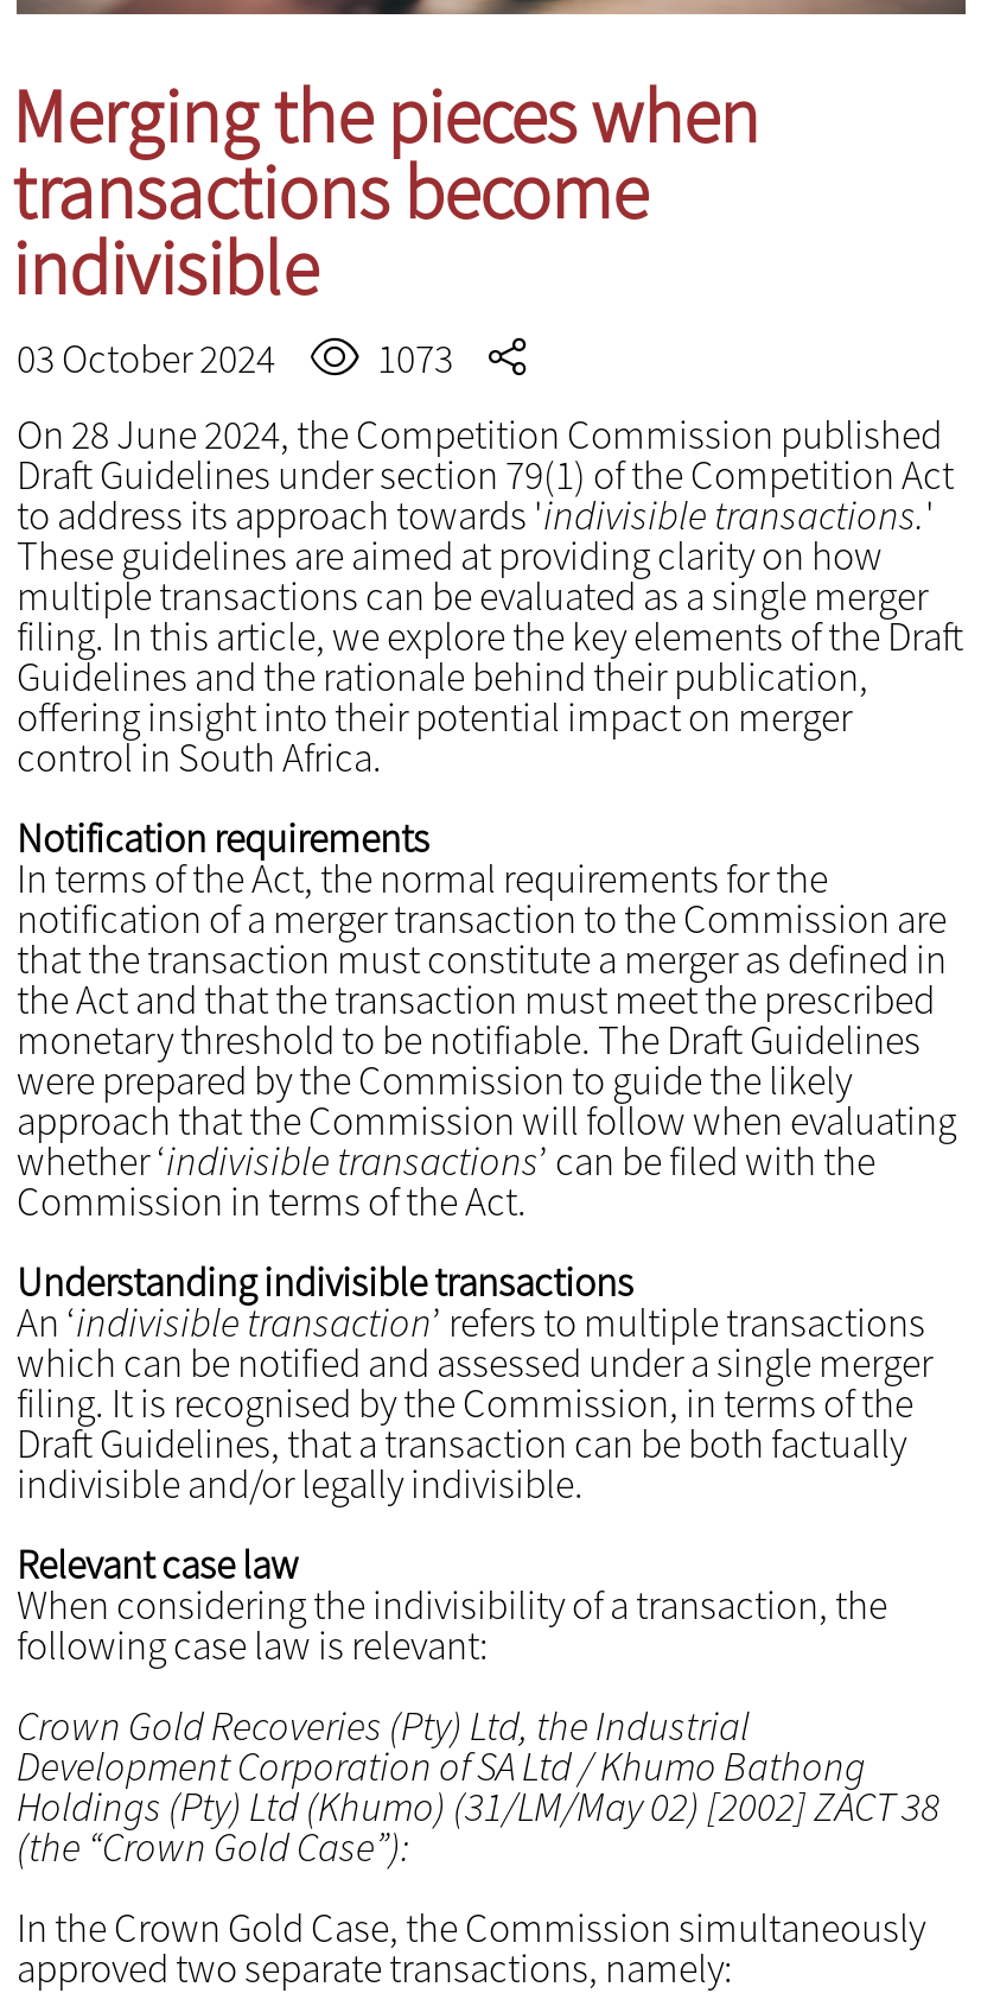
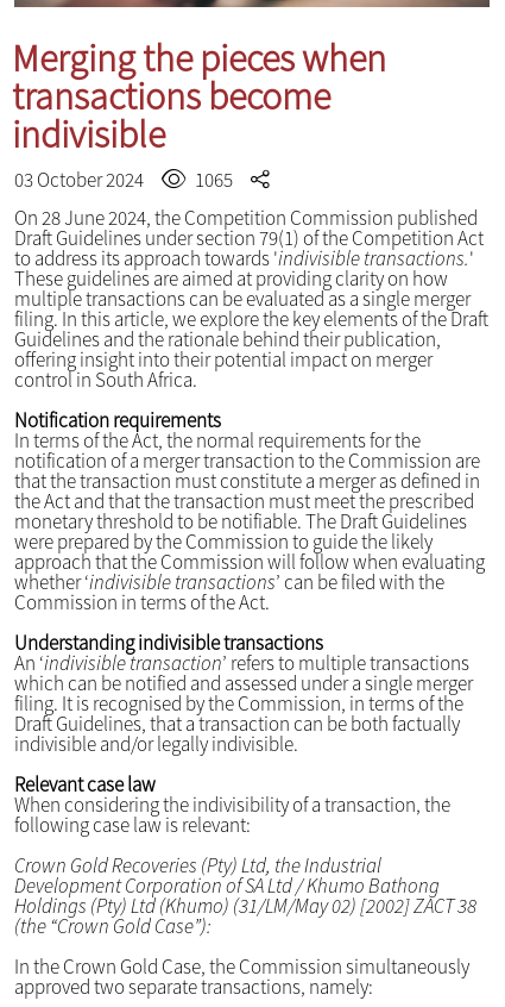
[17,333,460,385] 03 October 2024 1073 -> [14,167,236,193] 03 October 2024 1065

